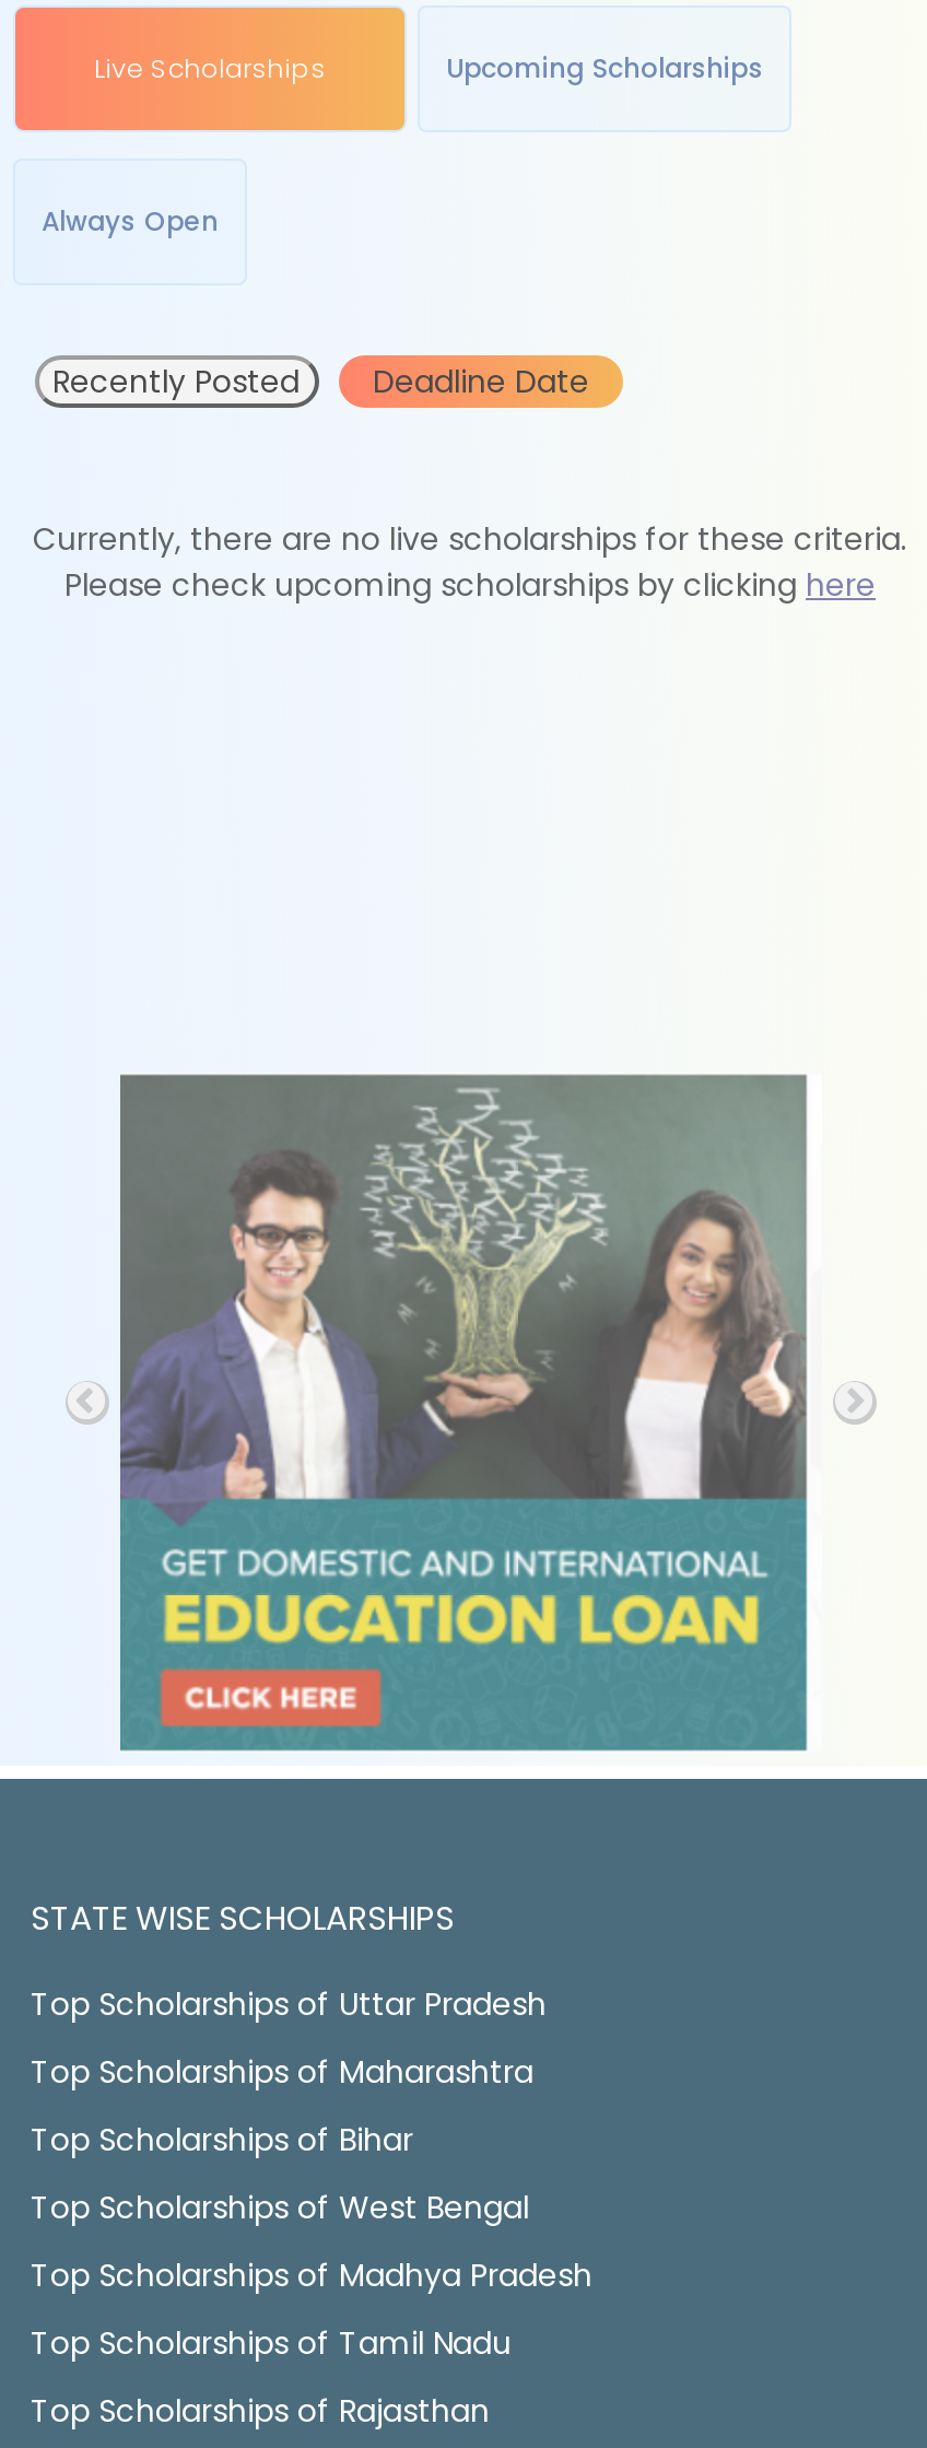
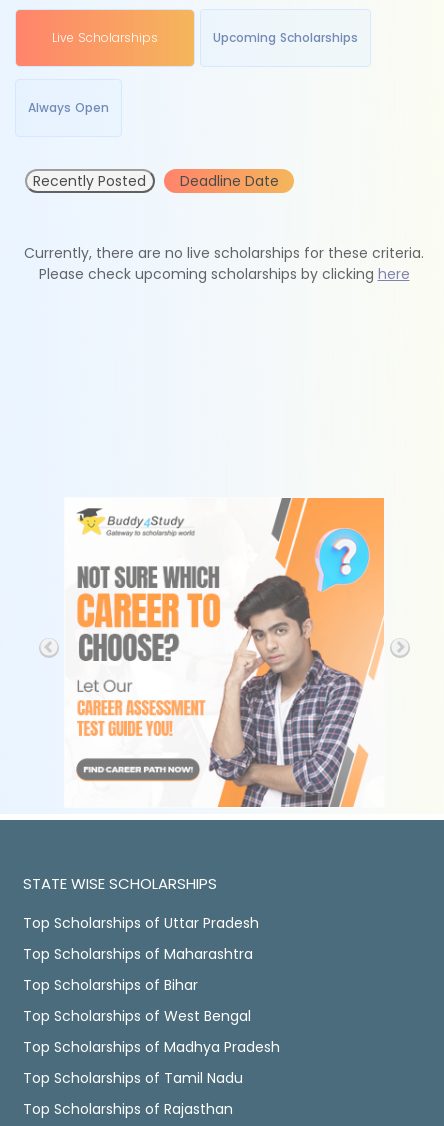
[118,1073,820,1753] [image] -> [64,497,385,808] [image]

